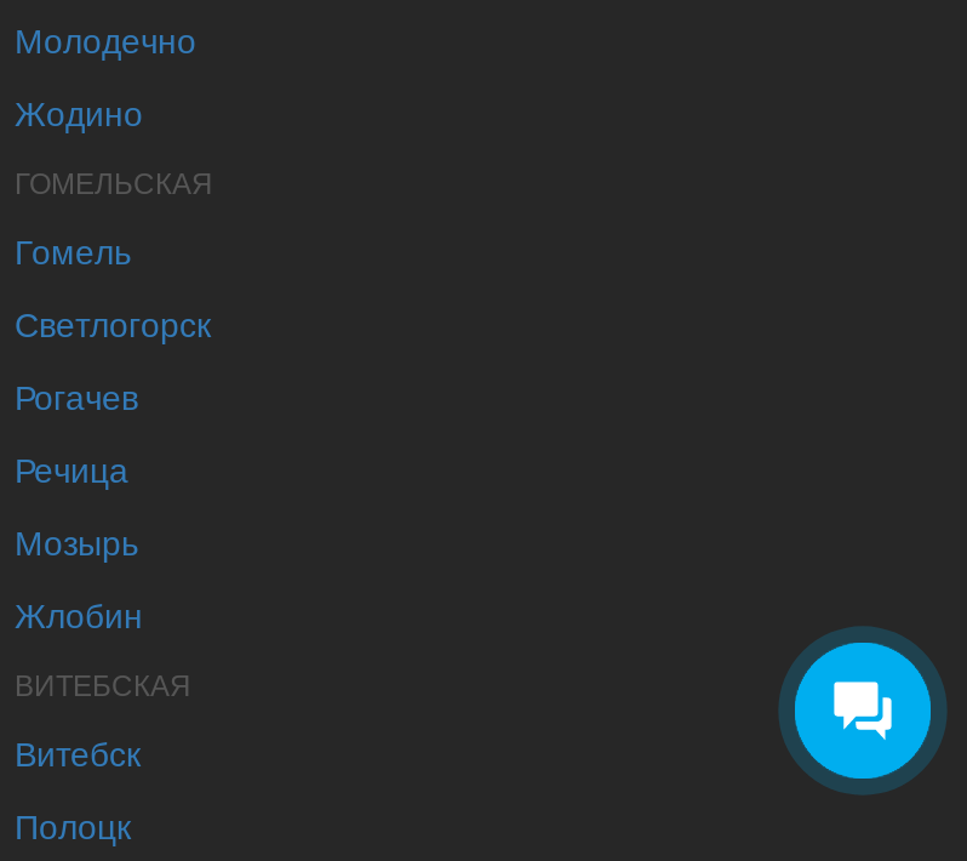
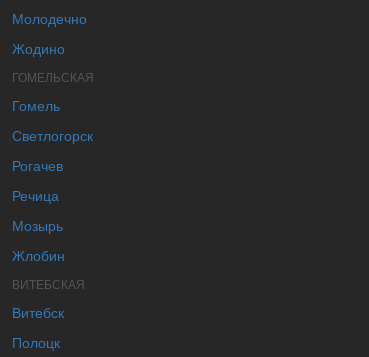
[778,626,948,796] [image] -> none

